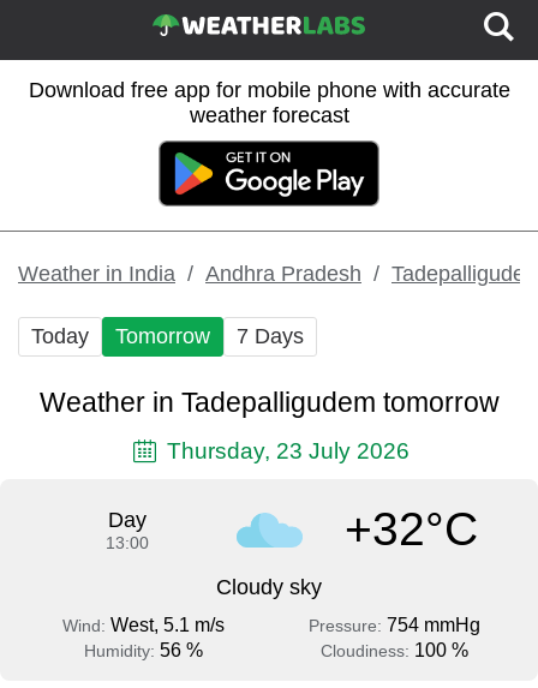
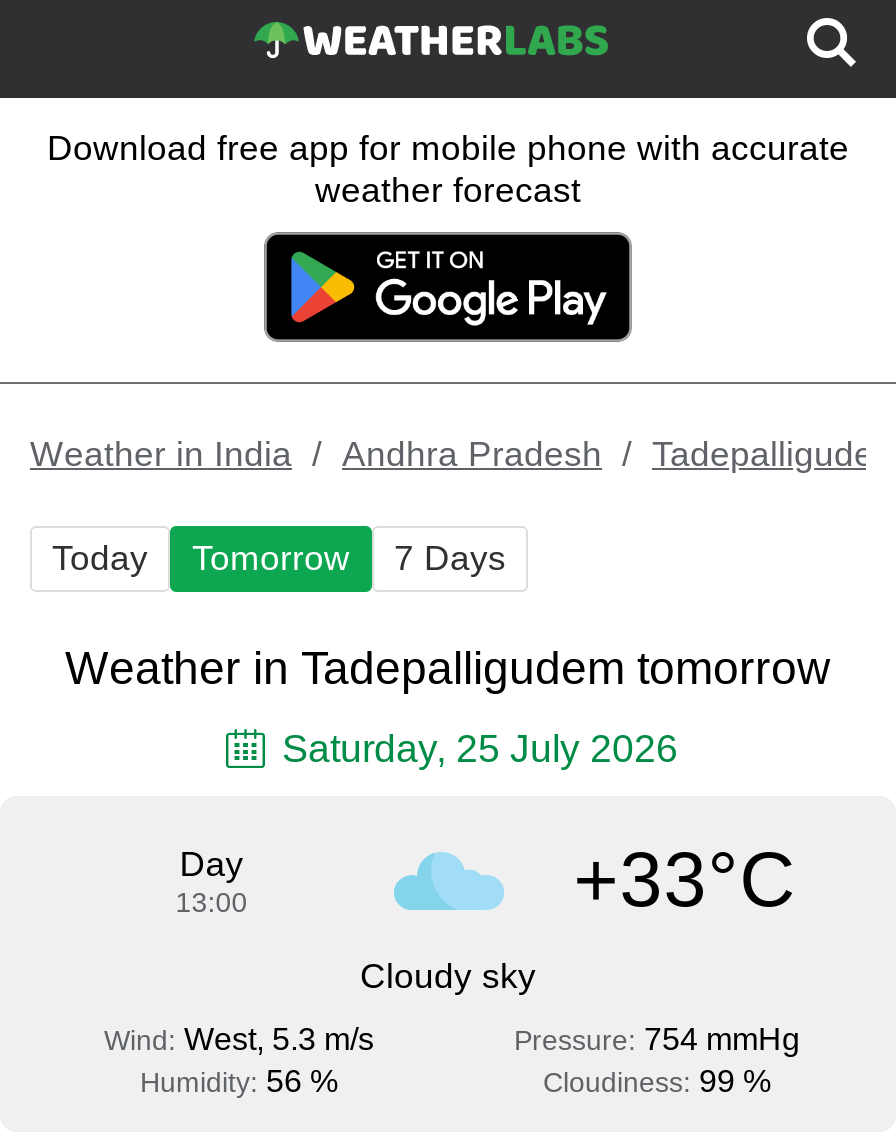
[161,437,410,464] Thursday, 23 July 2026 -> [272,727,678,771] Saturday, 25 July 2026
[344,504,478,555] +32°C -> [574,837,796,923] +33°C
[62,615,225,635] Wind: West, 5.1 m/s -> [104,1022,374,1056] Wind: West, 5.3 m/s
[321,640,468,660] Cloudiness: 100 % -> [543,1064,771,1098] Cloudiness: 99 %

